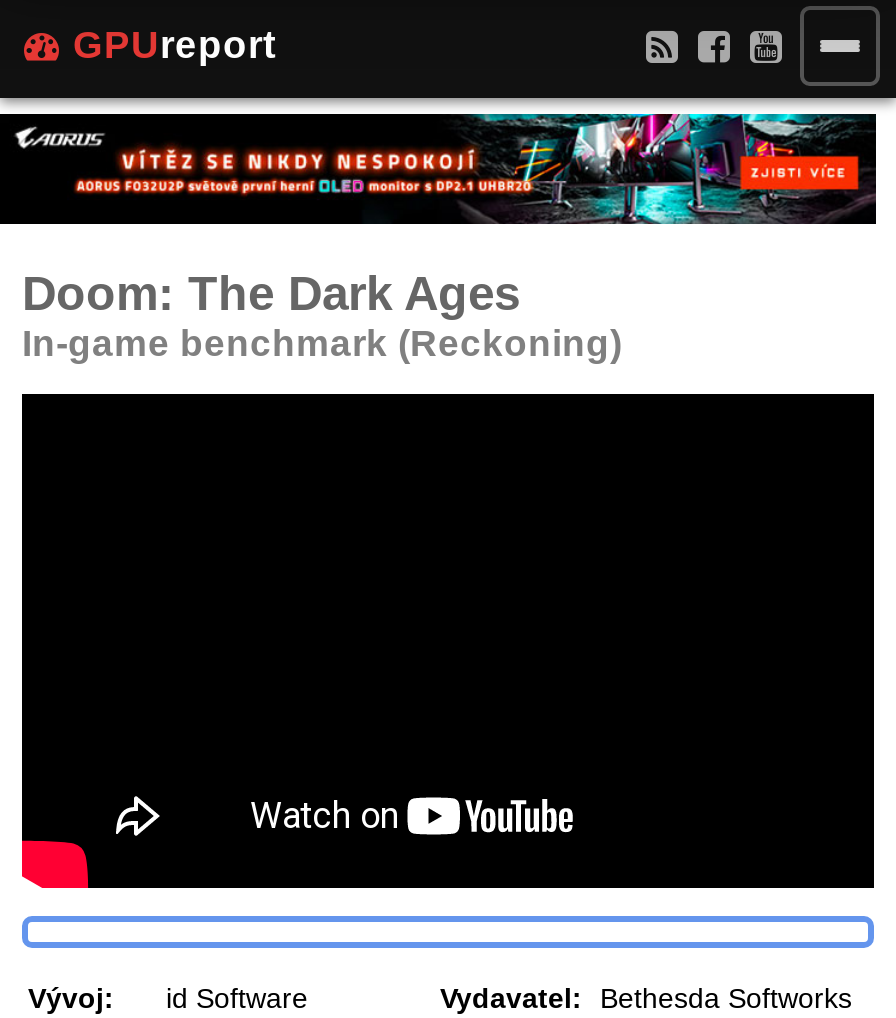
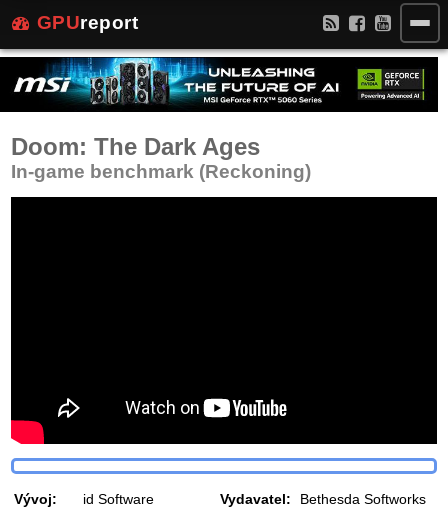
[14,112,876,226] [image] -> [8,56,437,113] [image]

